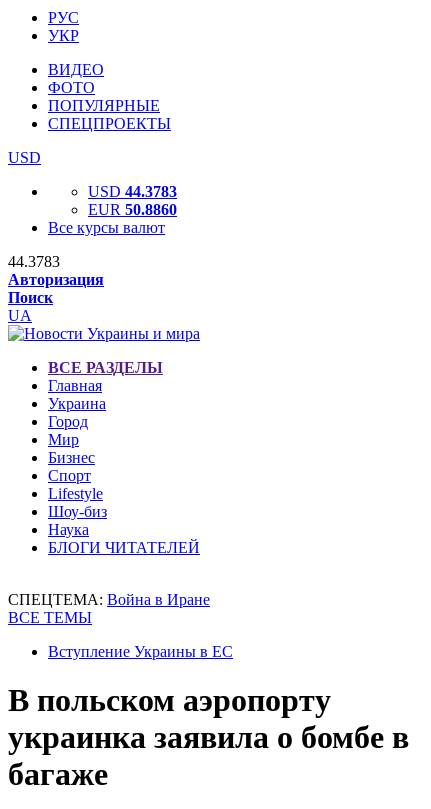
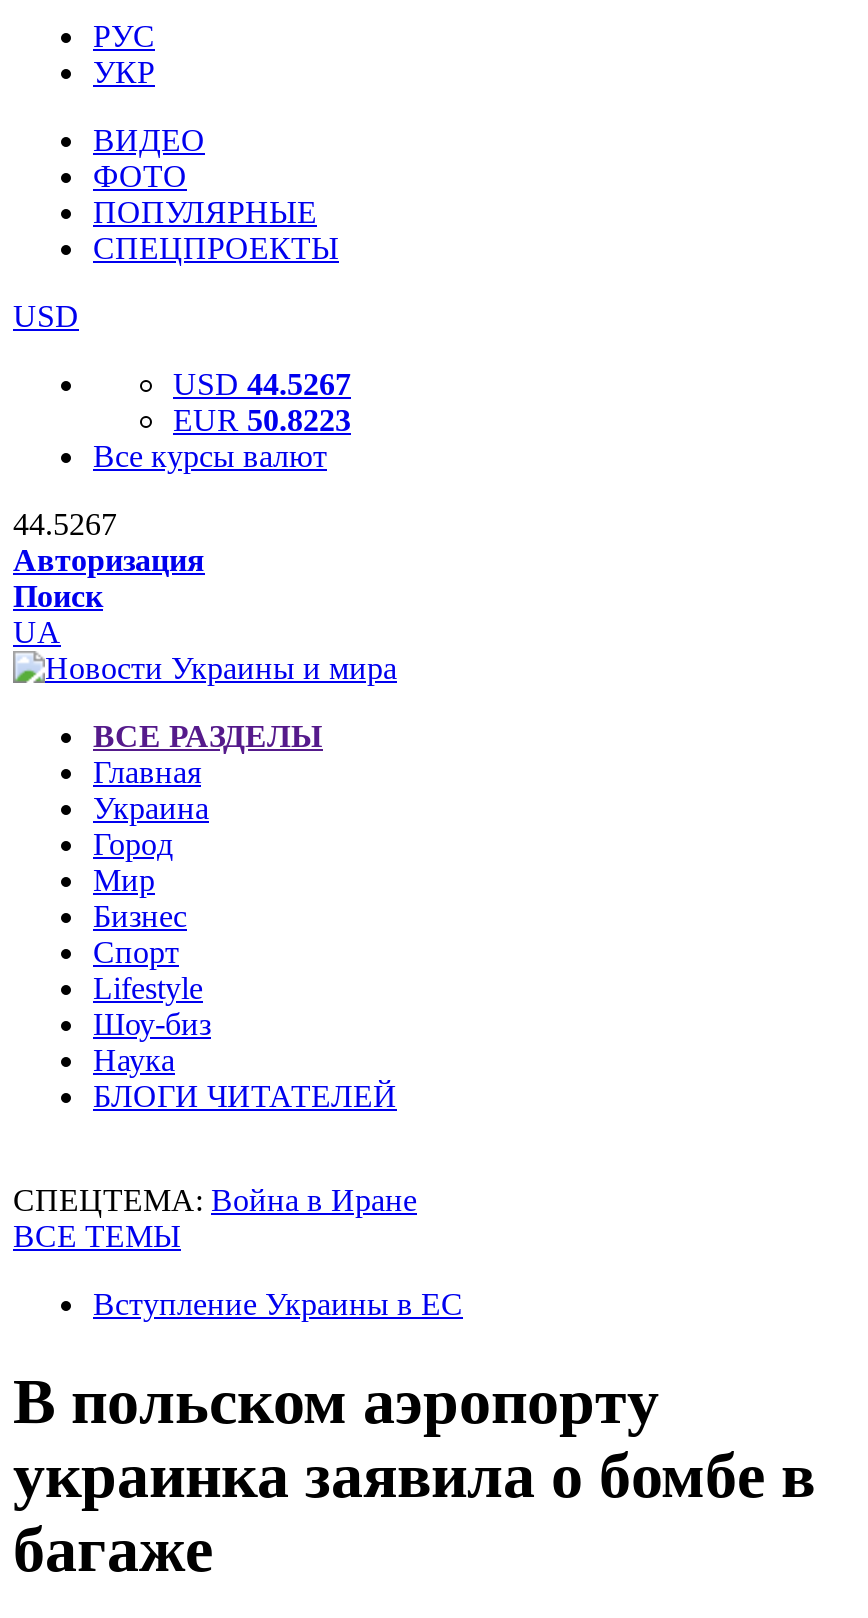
[88,183,177,200] USD 44.3783 -> [173,367,351,401] USD 44.5267
[88,201,177,218] EUR 50.8860 -> [173,403,351,437] EUR 50.8223
[8,253,60,270] 44.3783 -> [13,507,117,541] 44.5267

